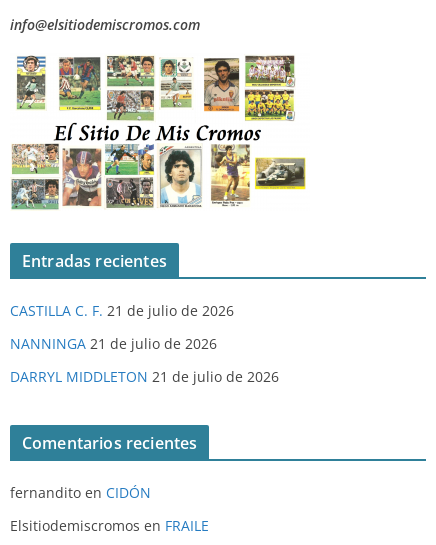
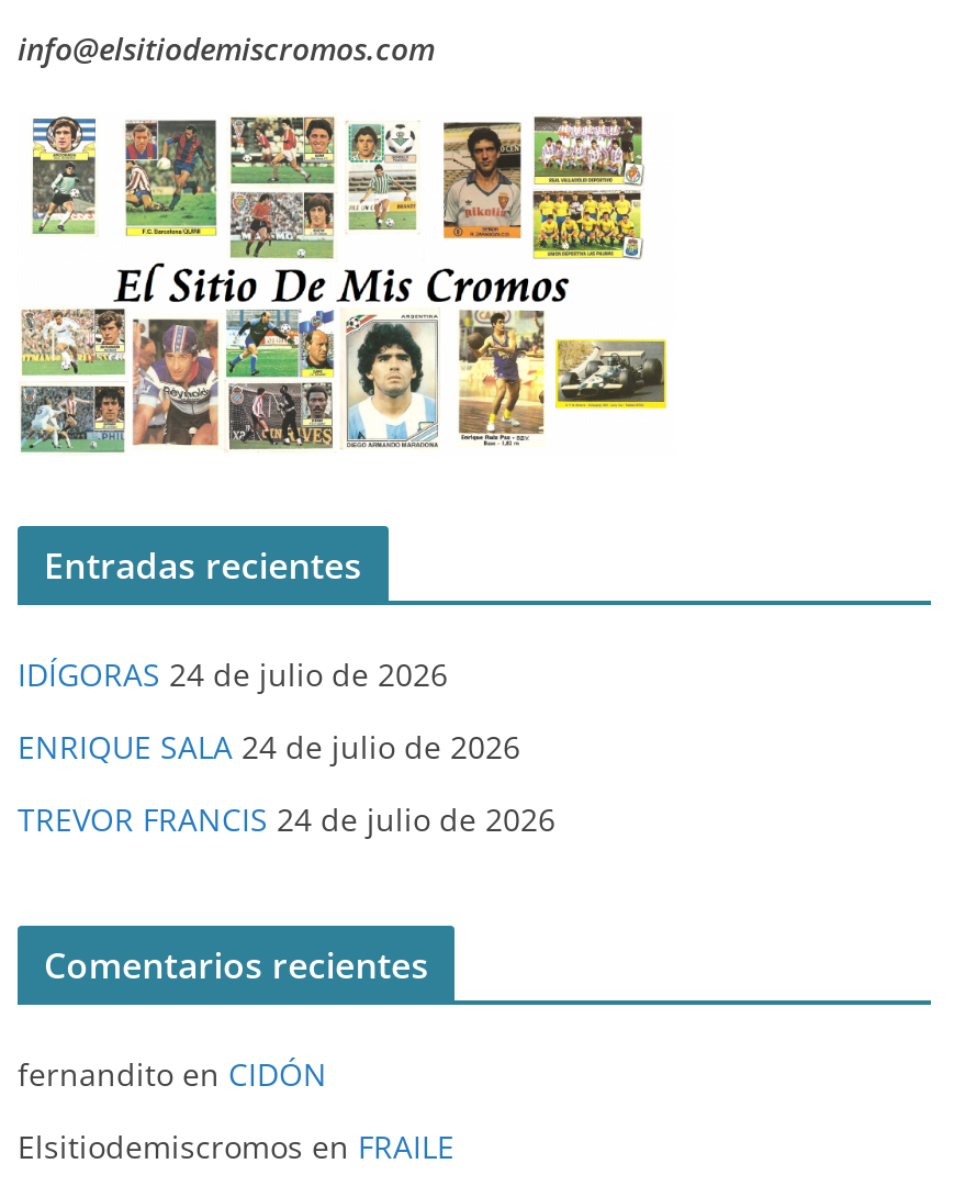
[10,301,234,320] CASTILLA C. F. 21 de julio de 2026 -> [18,655,448,696] IDÍGORAS 24 de julio de 2026
[10,334,217,353] NANNINGA 21 de julio de 2026 -> [18,727,520,769] ENRIQUE SALA 24 de julio de 2026
[10,367,279,386] DARRYL MIDDLETON 21 de julio de 2026 -> [18,800,555,841] TREVOR FRANCIS 24 de julio de 2026

